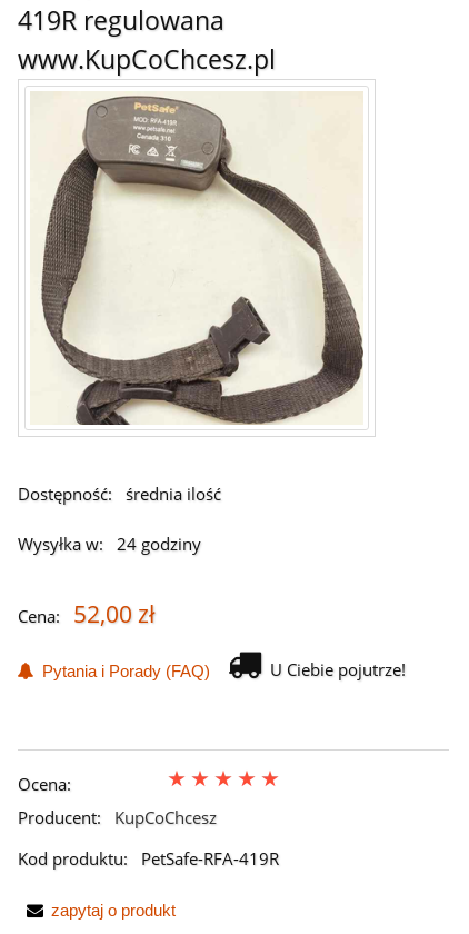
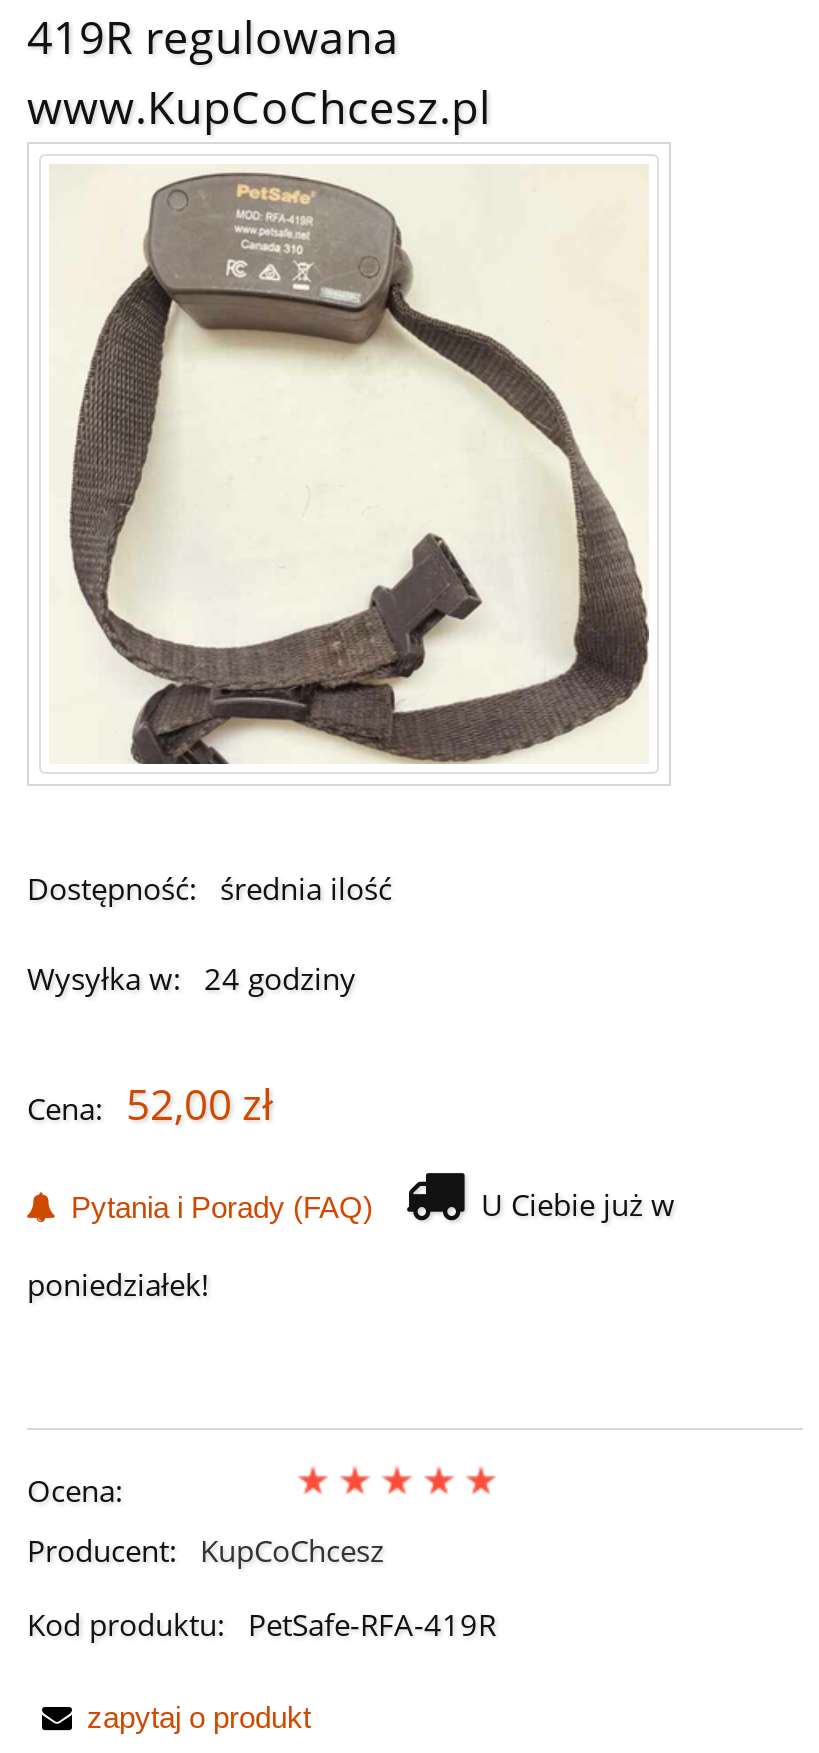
[261,658,406,680] U Ciebie pojutrze! -> [27,1183,675,1303] U Ciebie już w | poniedziałek!

